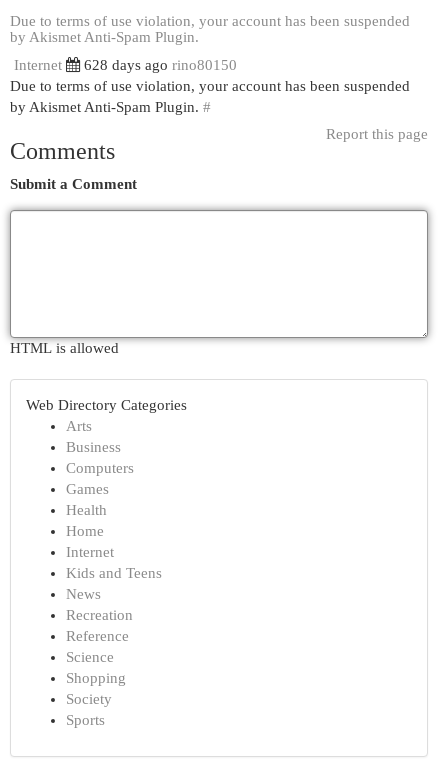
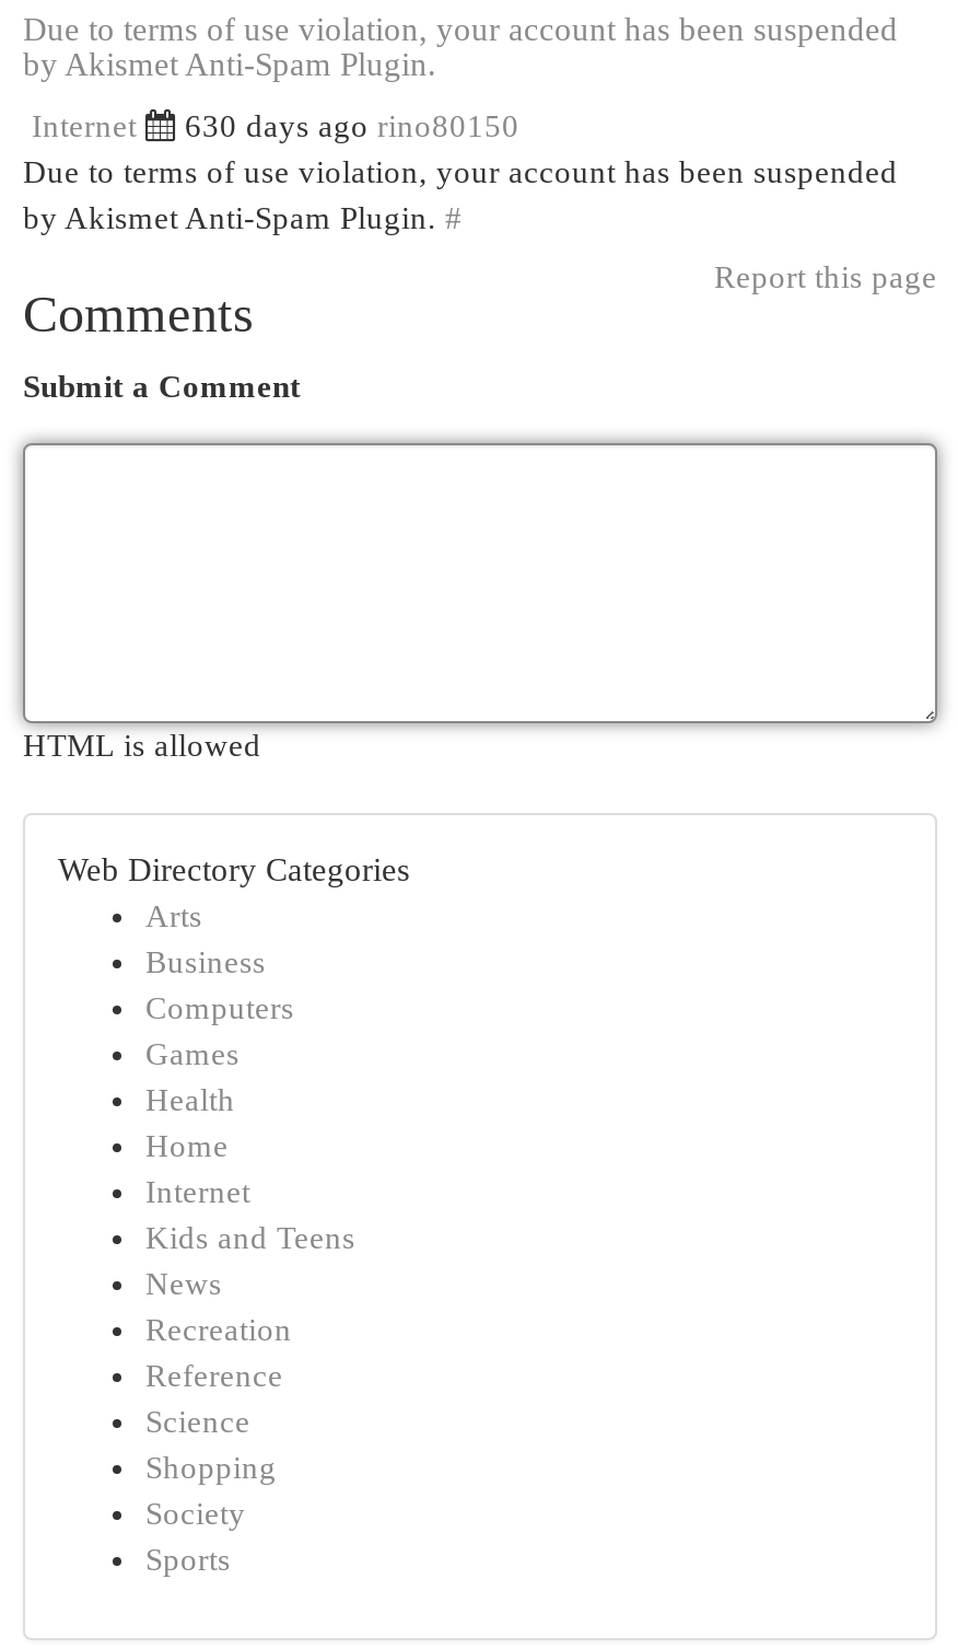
[14,57,237,73] Internet 628 days ago rino80150 -> [32,108,519,143] Internet 630 days ago rino80150

